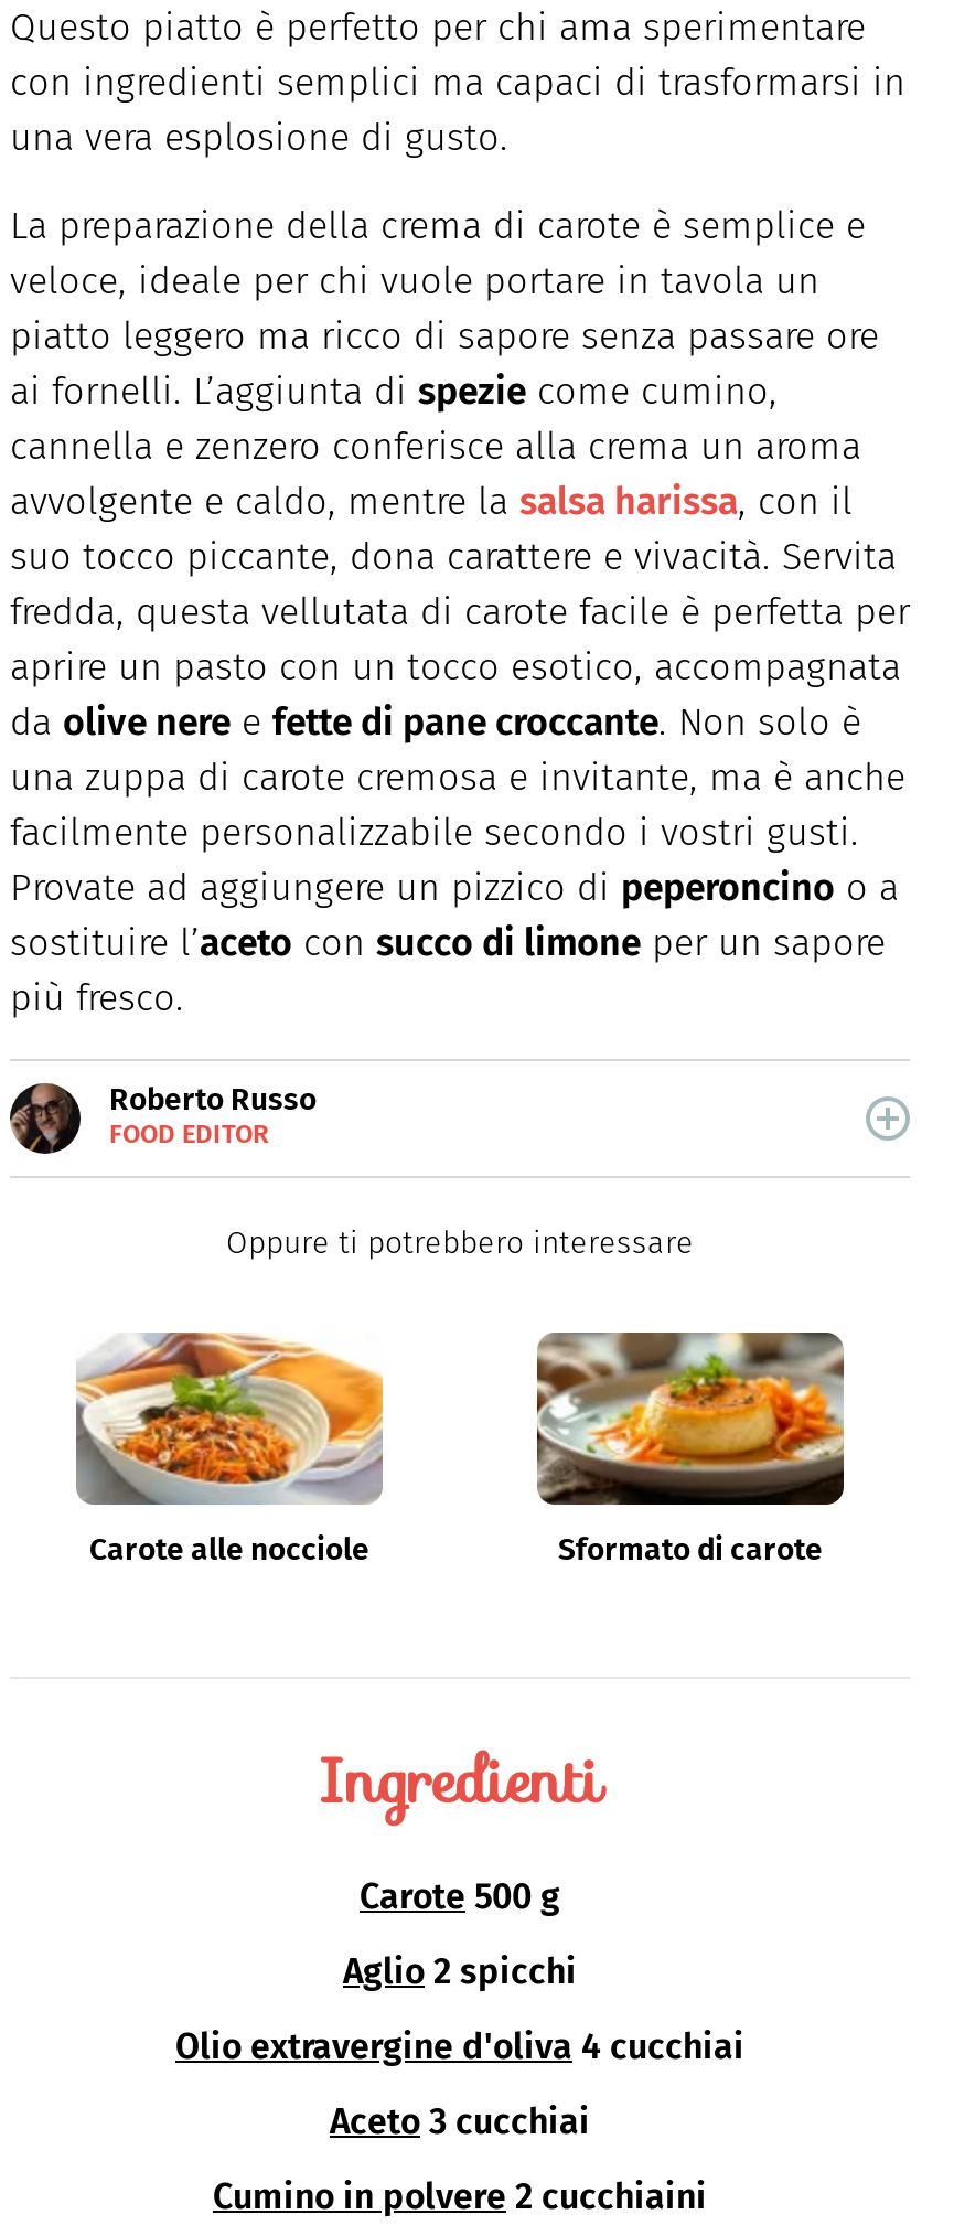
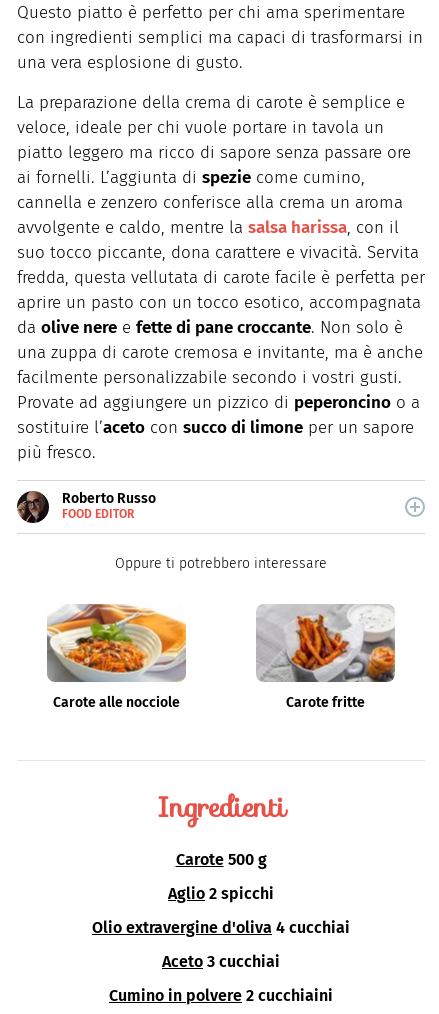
[537,1333,846,1569] [image] | Sformato di carote -> [257,604,396,711] [image] | Carote fritte

